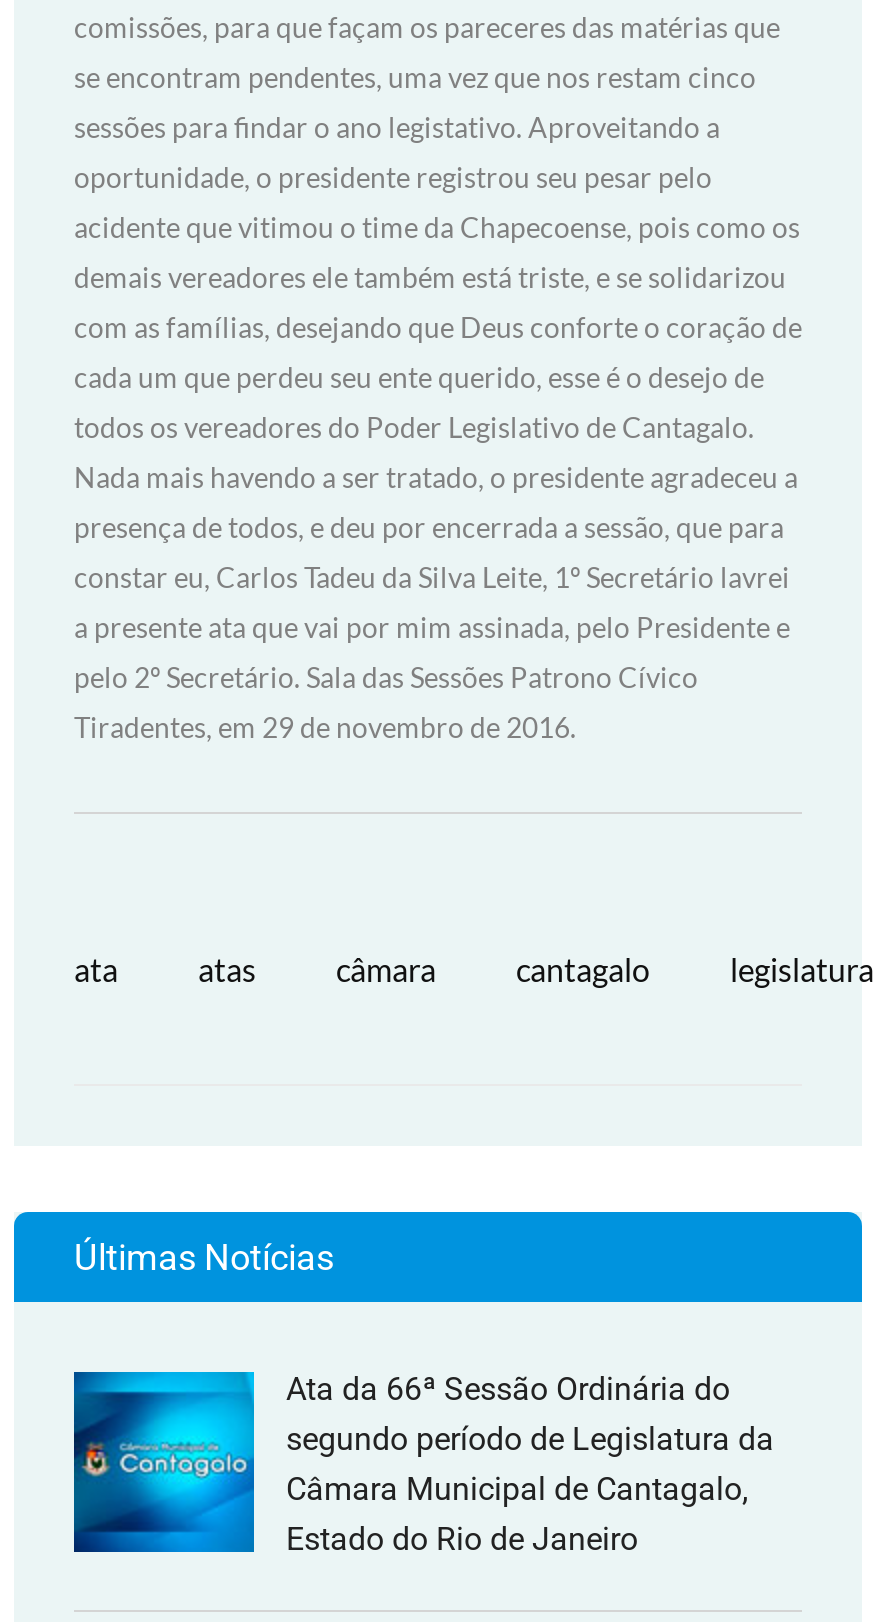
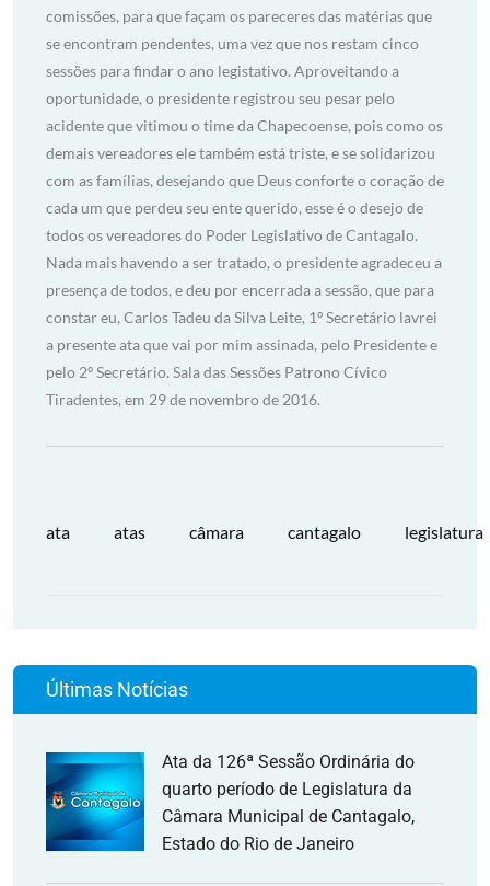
[286,1369,730,1407] Ata da 66ª Sessão Ordinária do -> [162,751,415,772] Ata da 126ª Sessão Ordinária do
[286,1419,774,1457] segundo período de Legislatura da -> [162,778,412,799] quarto período de Legislatura da

